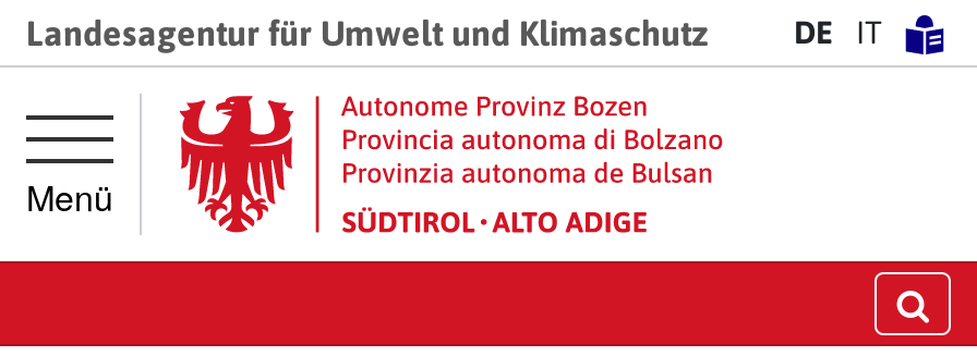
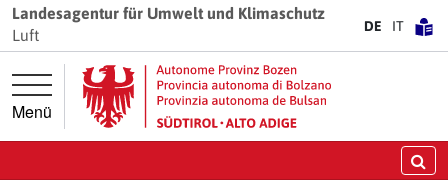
none -> [12,26,39,44] Luft

